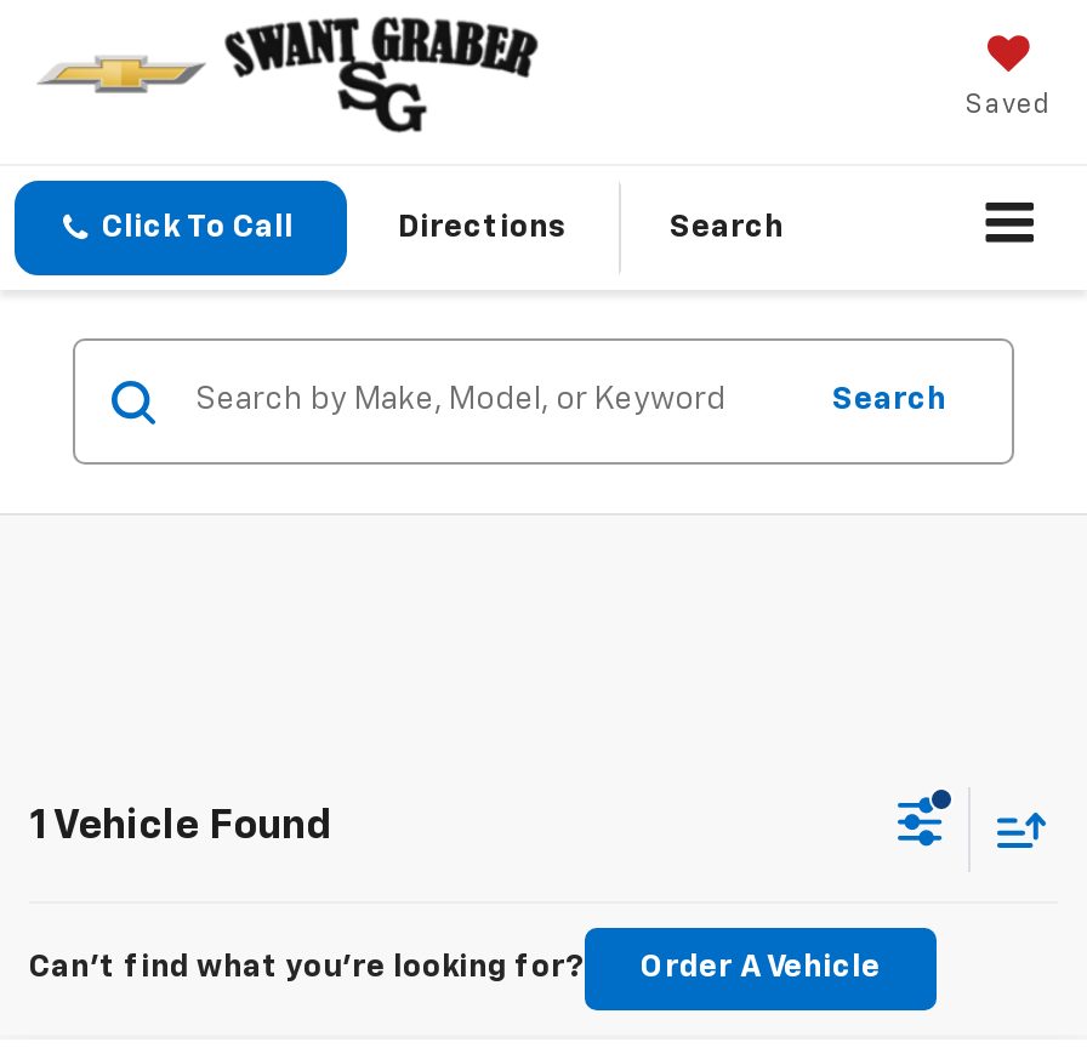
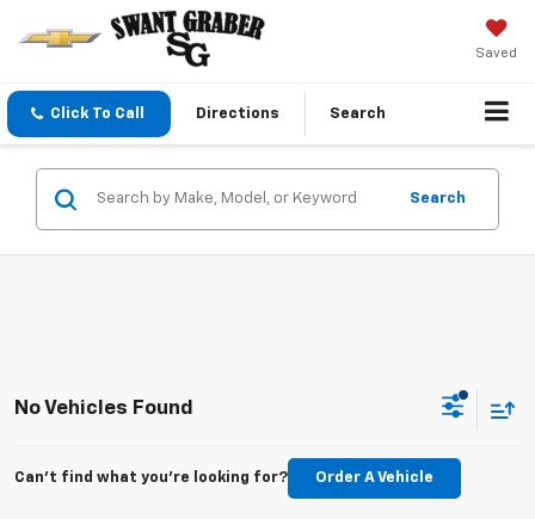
[29,807,332,848] 1 Vehicle Found -> [14,398,193,419] No Vehicles Found

